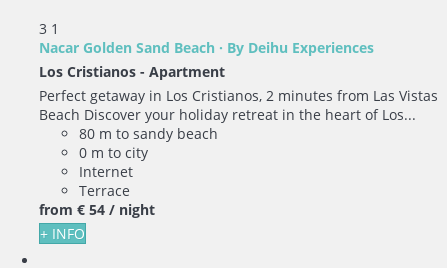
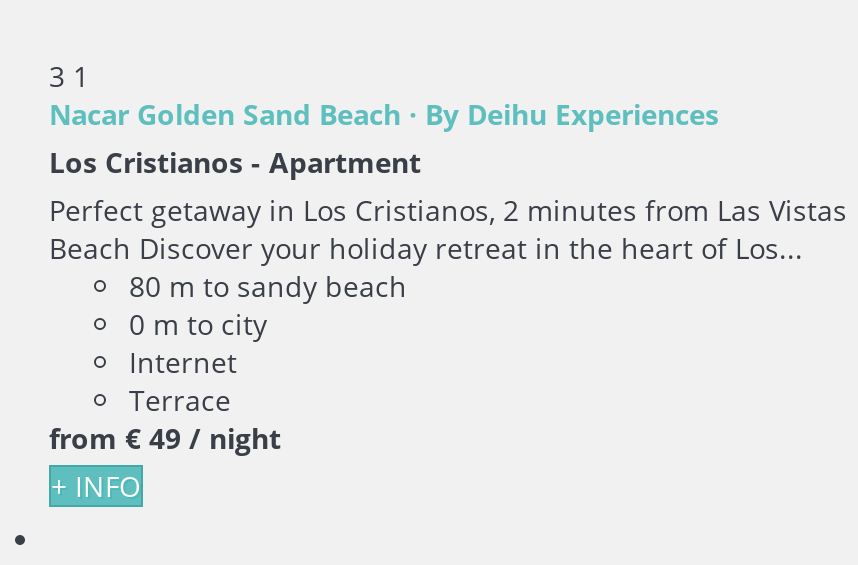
[39,200,155,219] from € 54 / night -> [49,419,281,457] from € 49 / night

